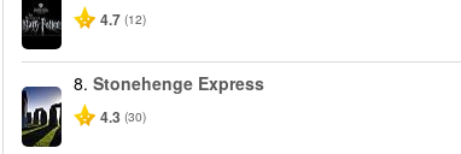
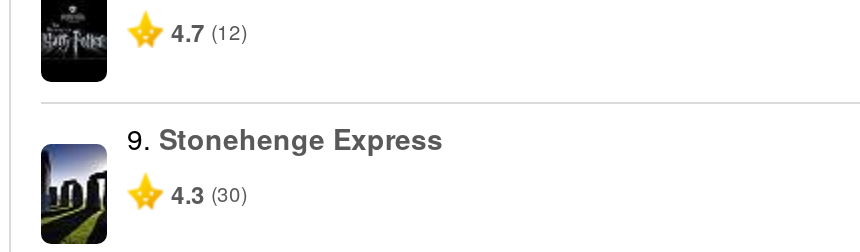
[74,71,264,95] 8. Stonehenge Express -> [127,118,443,158] 9. Stonehenge Express

